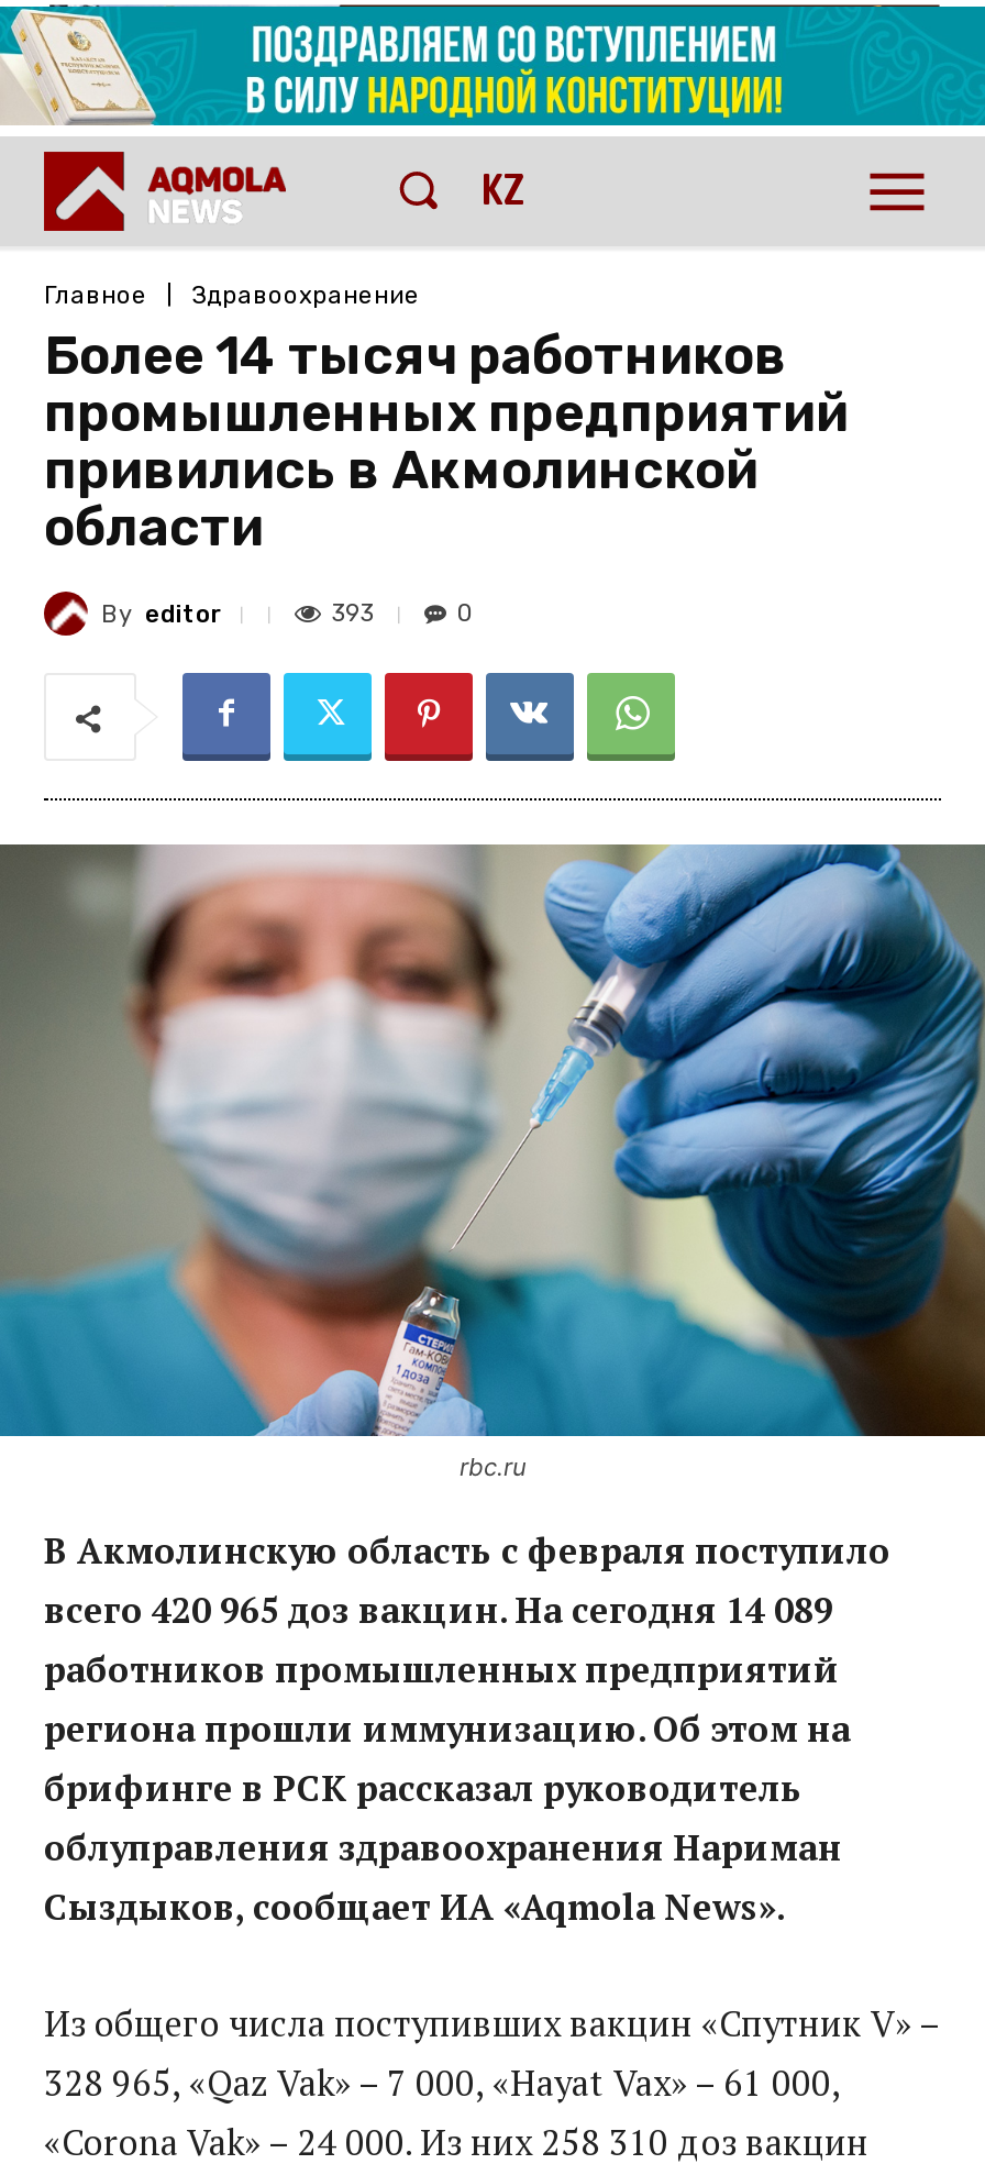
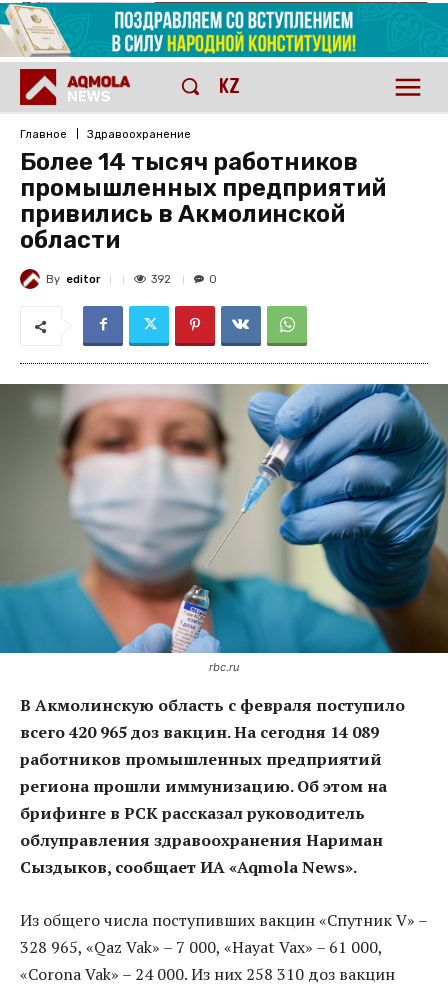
[332,600,374,629] 393 -> [151,273,171,286] 392

